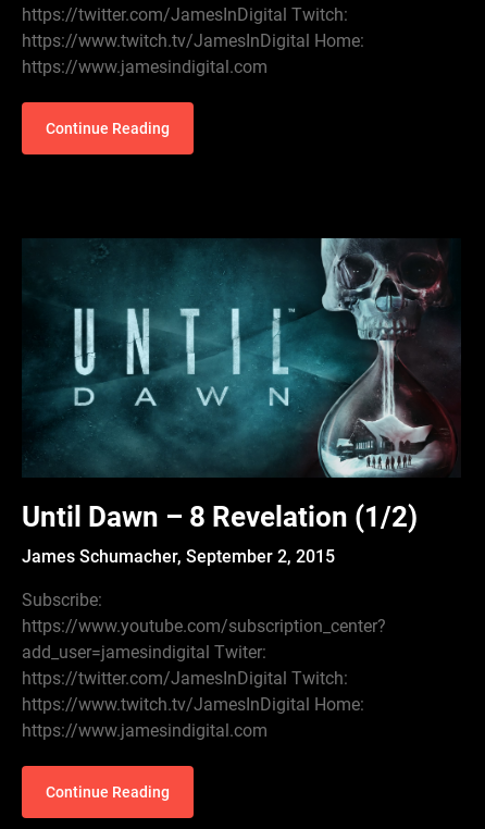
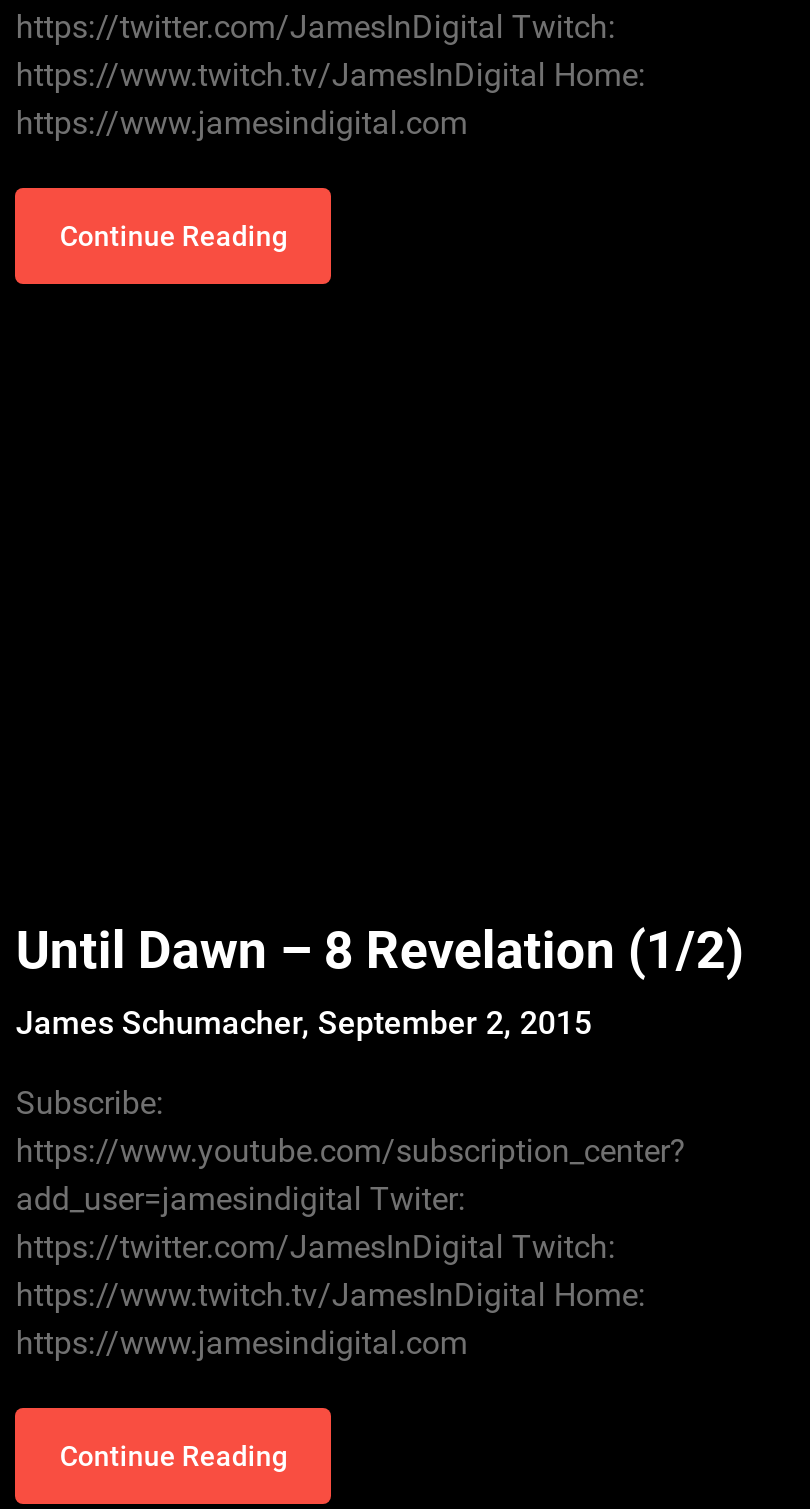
[22,237,461,479] [image] -> none

